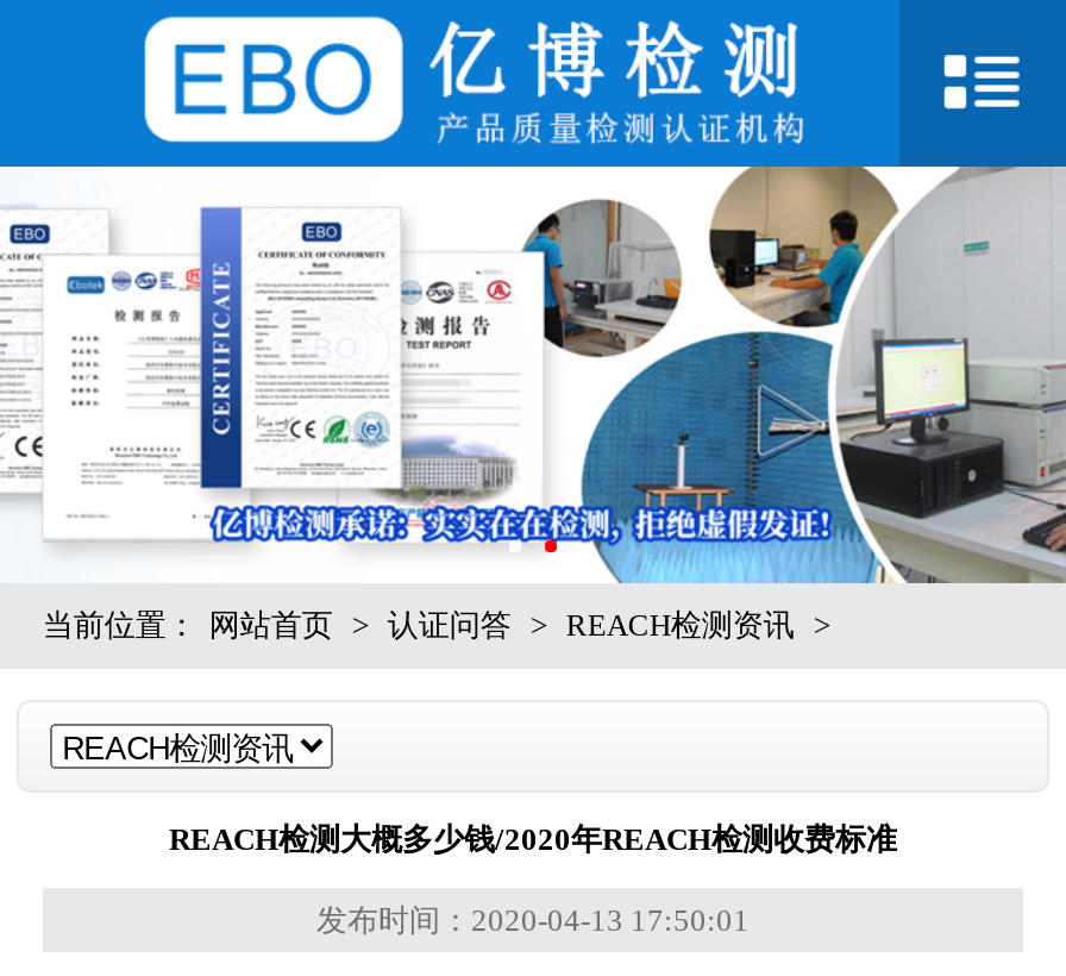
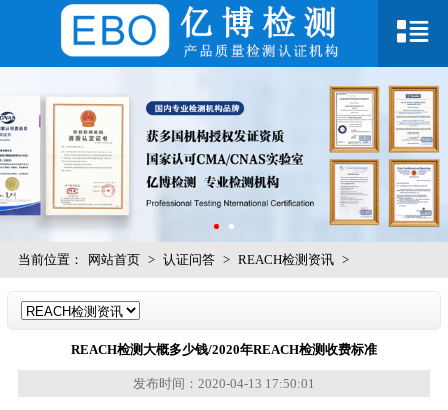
[7,164,1059,586] [image] -> [3,66,445,242] [image]

